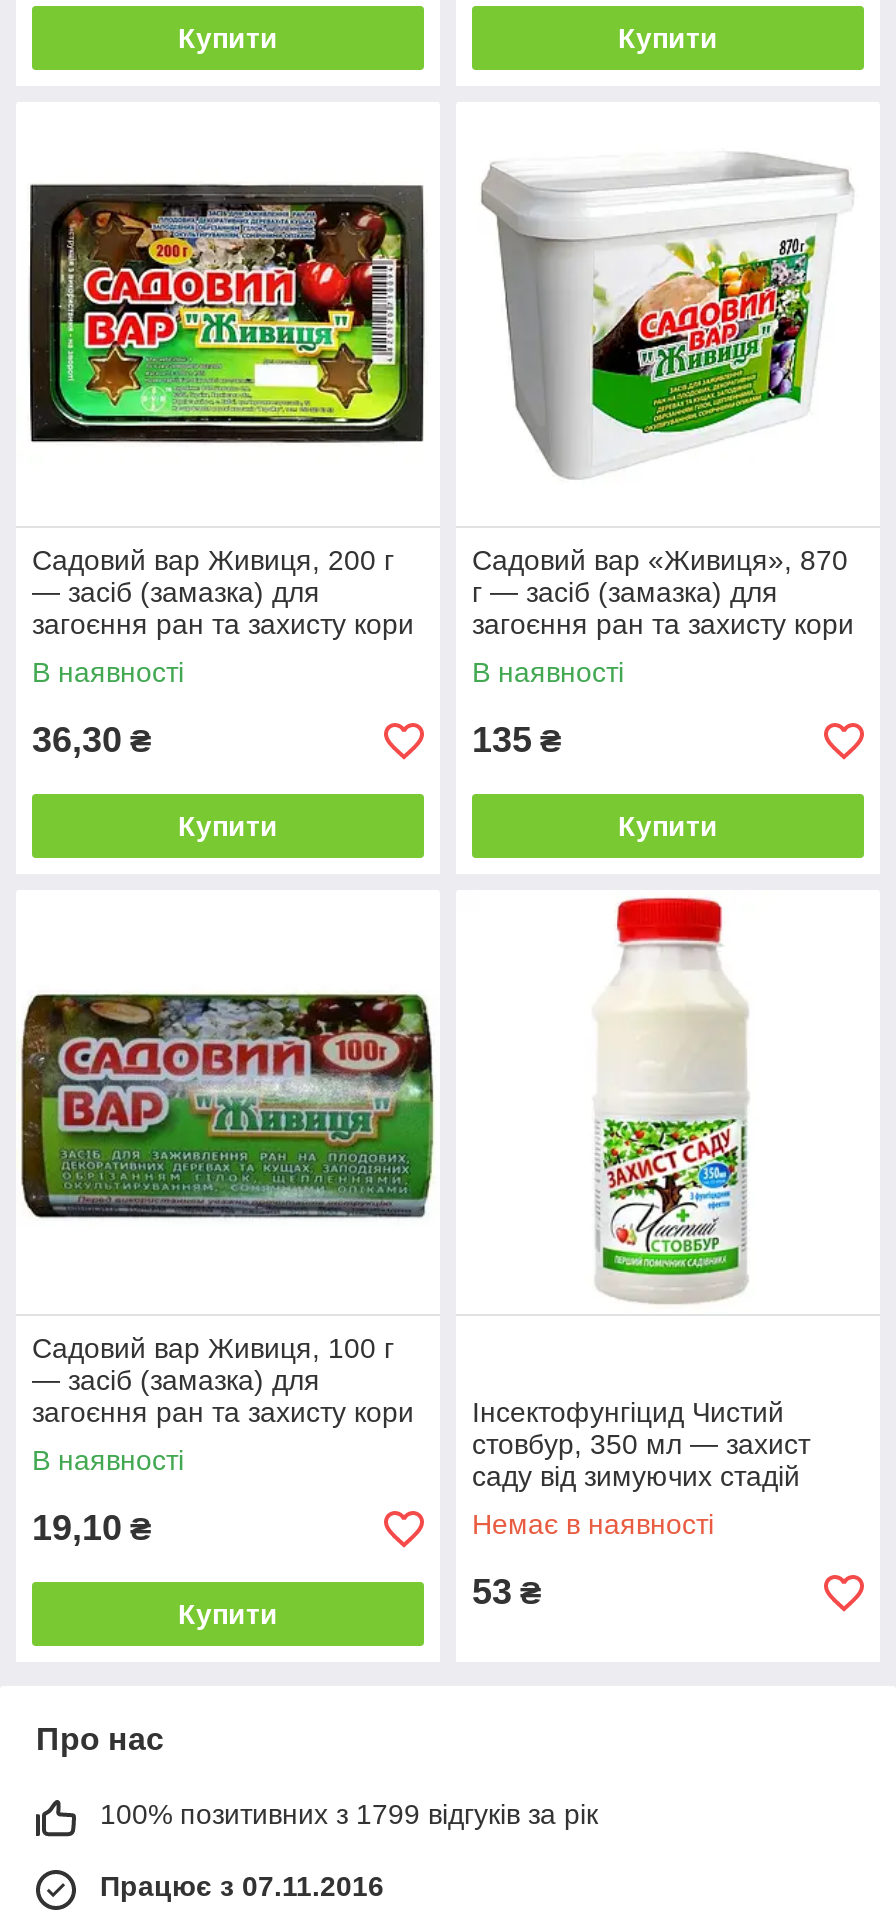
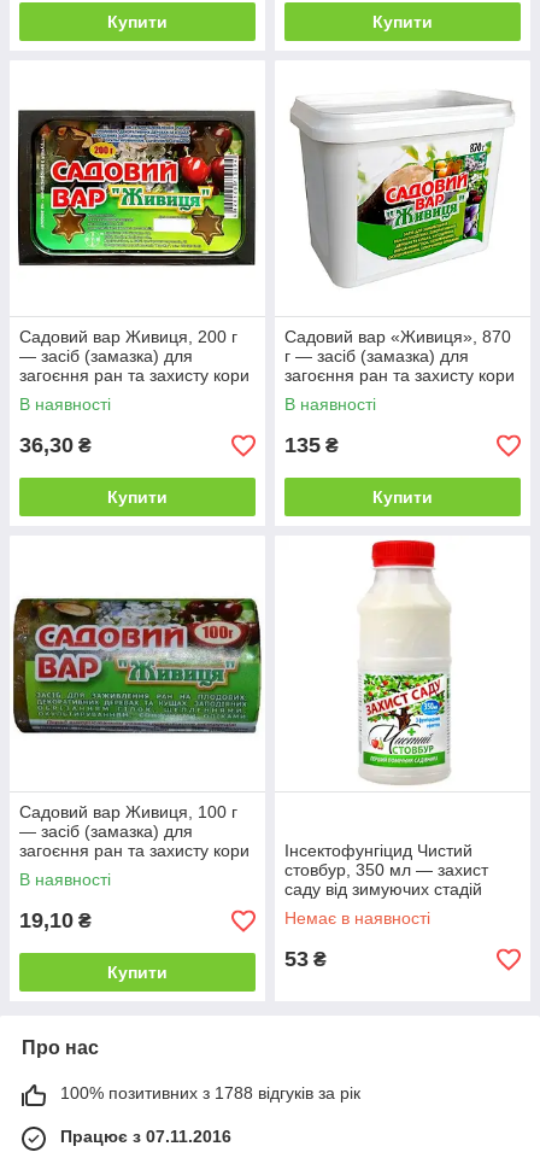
[100,1798,598,1830] 100% позитивних з 1799 відгуків за рік -> [60,1083,360,1103] 100% позитивних з 1788 відгуків за рік

